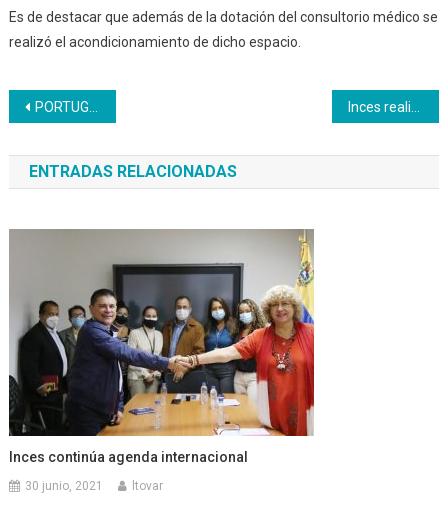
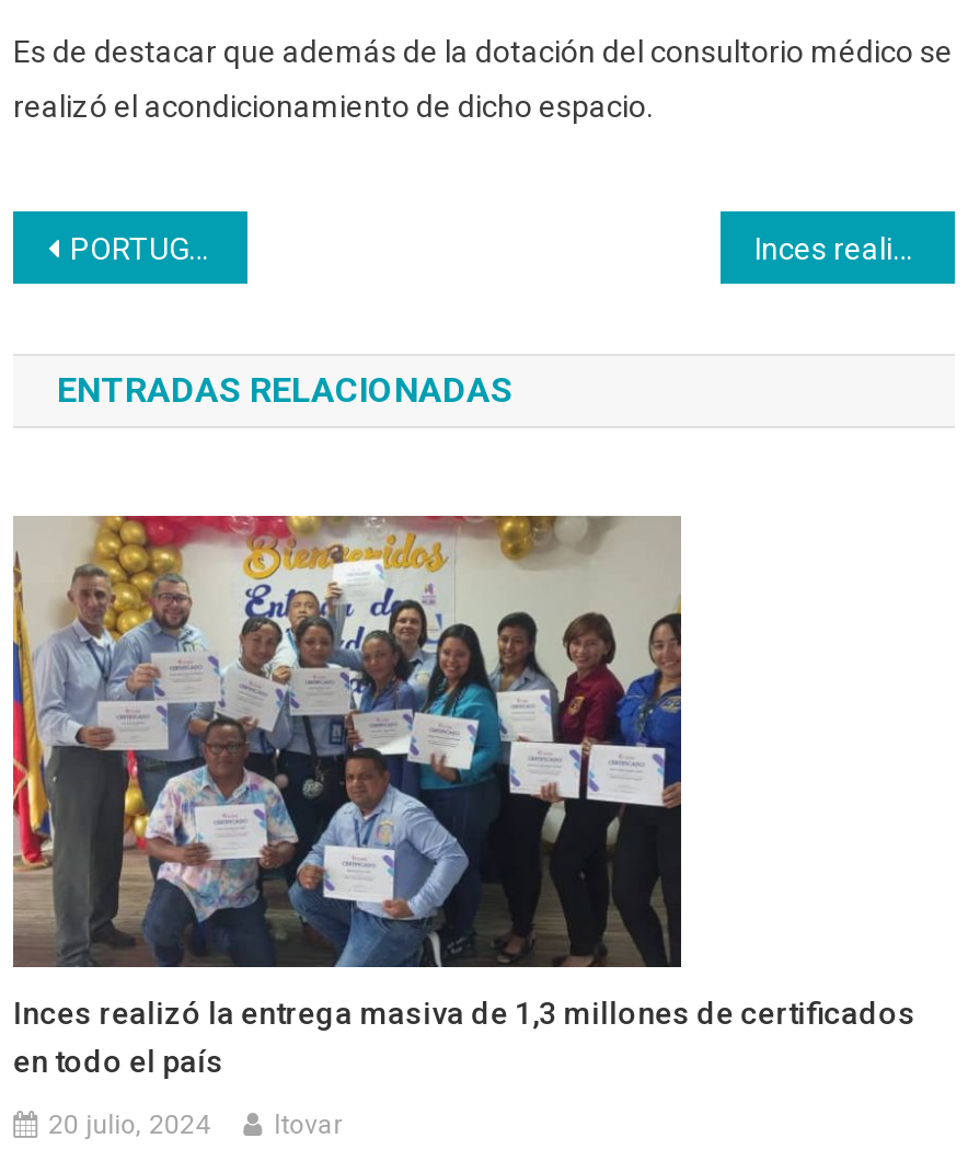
[9,229,315,465] [image] | Inces continúa agenda internacional -> [11,515,916,1078] [image] | Inces realizó la entrega masiva de 1,3 millones de certificados | en todo el país
[25,479,103,493] 30 junio, 2021 -> [48,1109,210,1140] 20 julio, 2024

